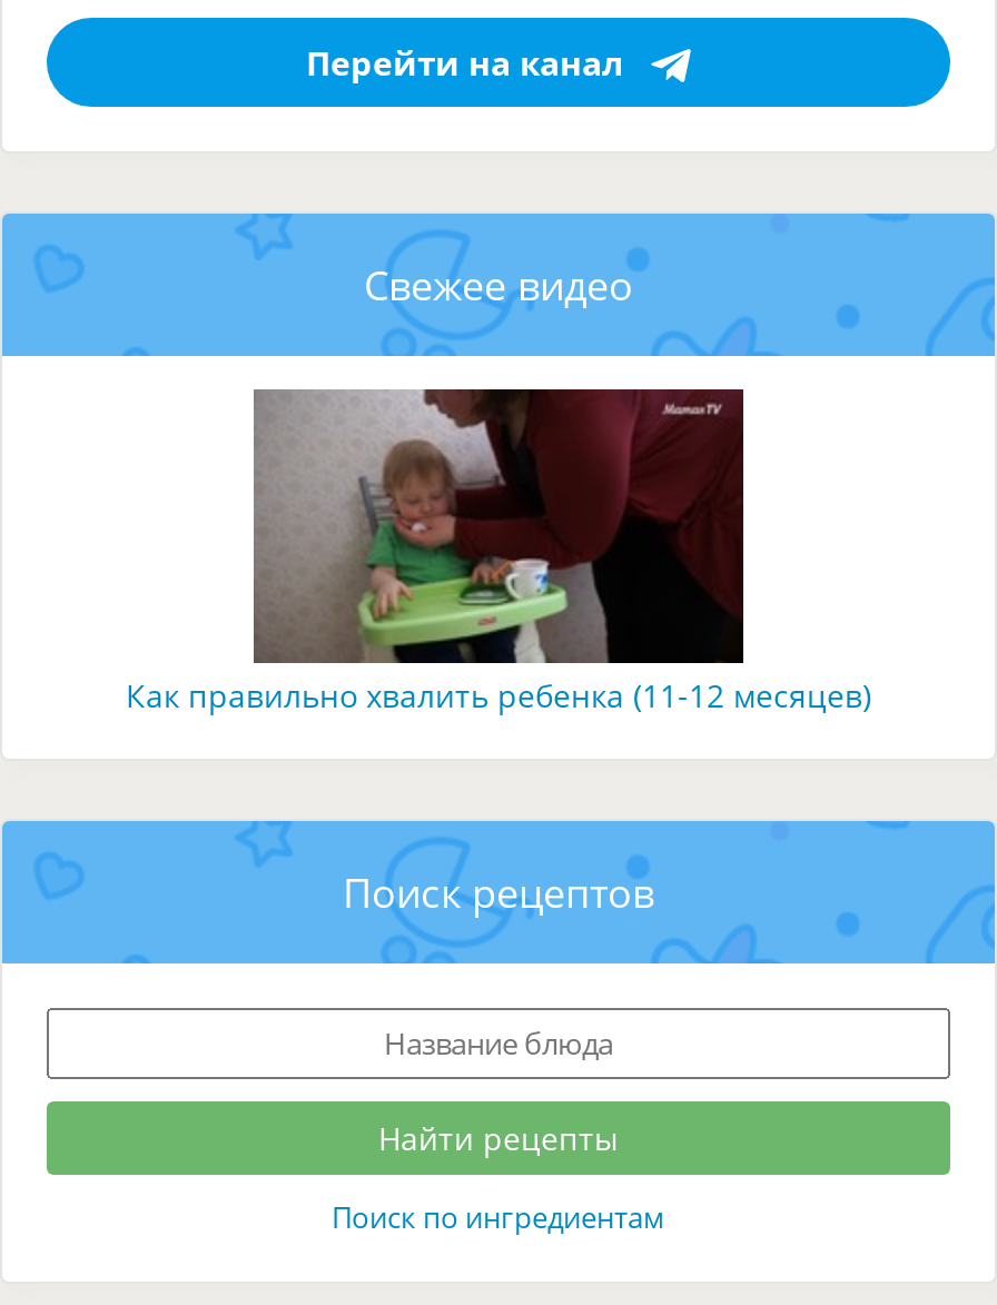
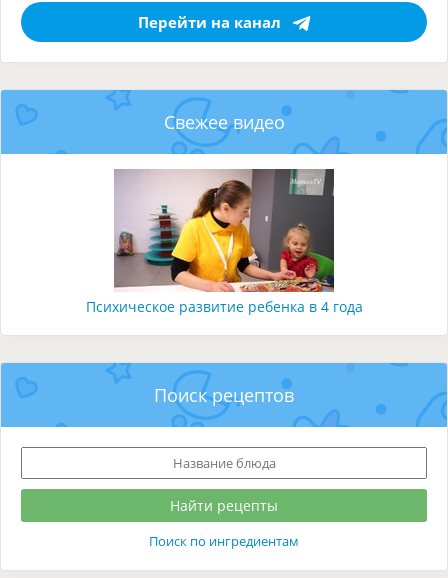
[126,387,871,716] [image] | Как правильно хвалить ребенка (11-12 месяцев) -> [85,169,362,316] [image] | Психическое развитие ребенка в 4 года

